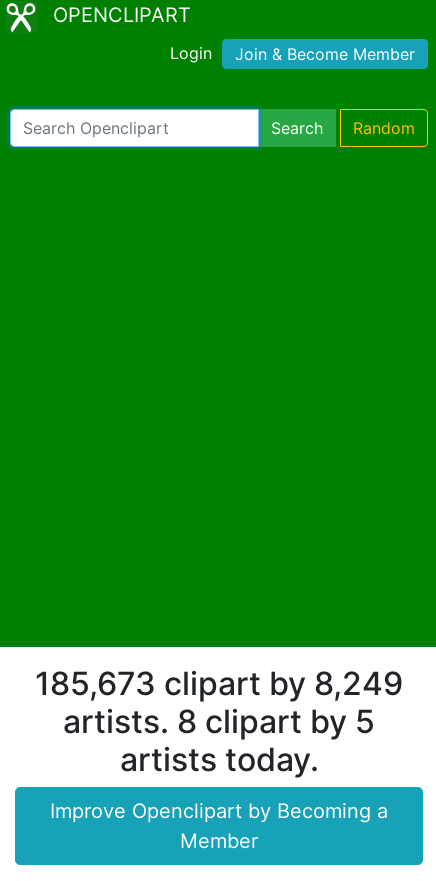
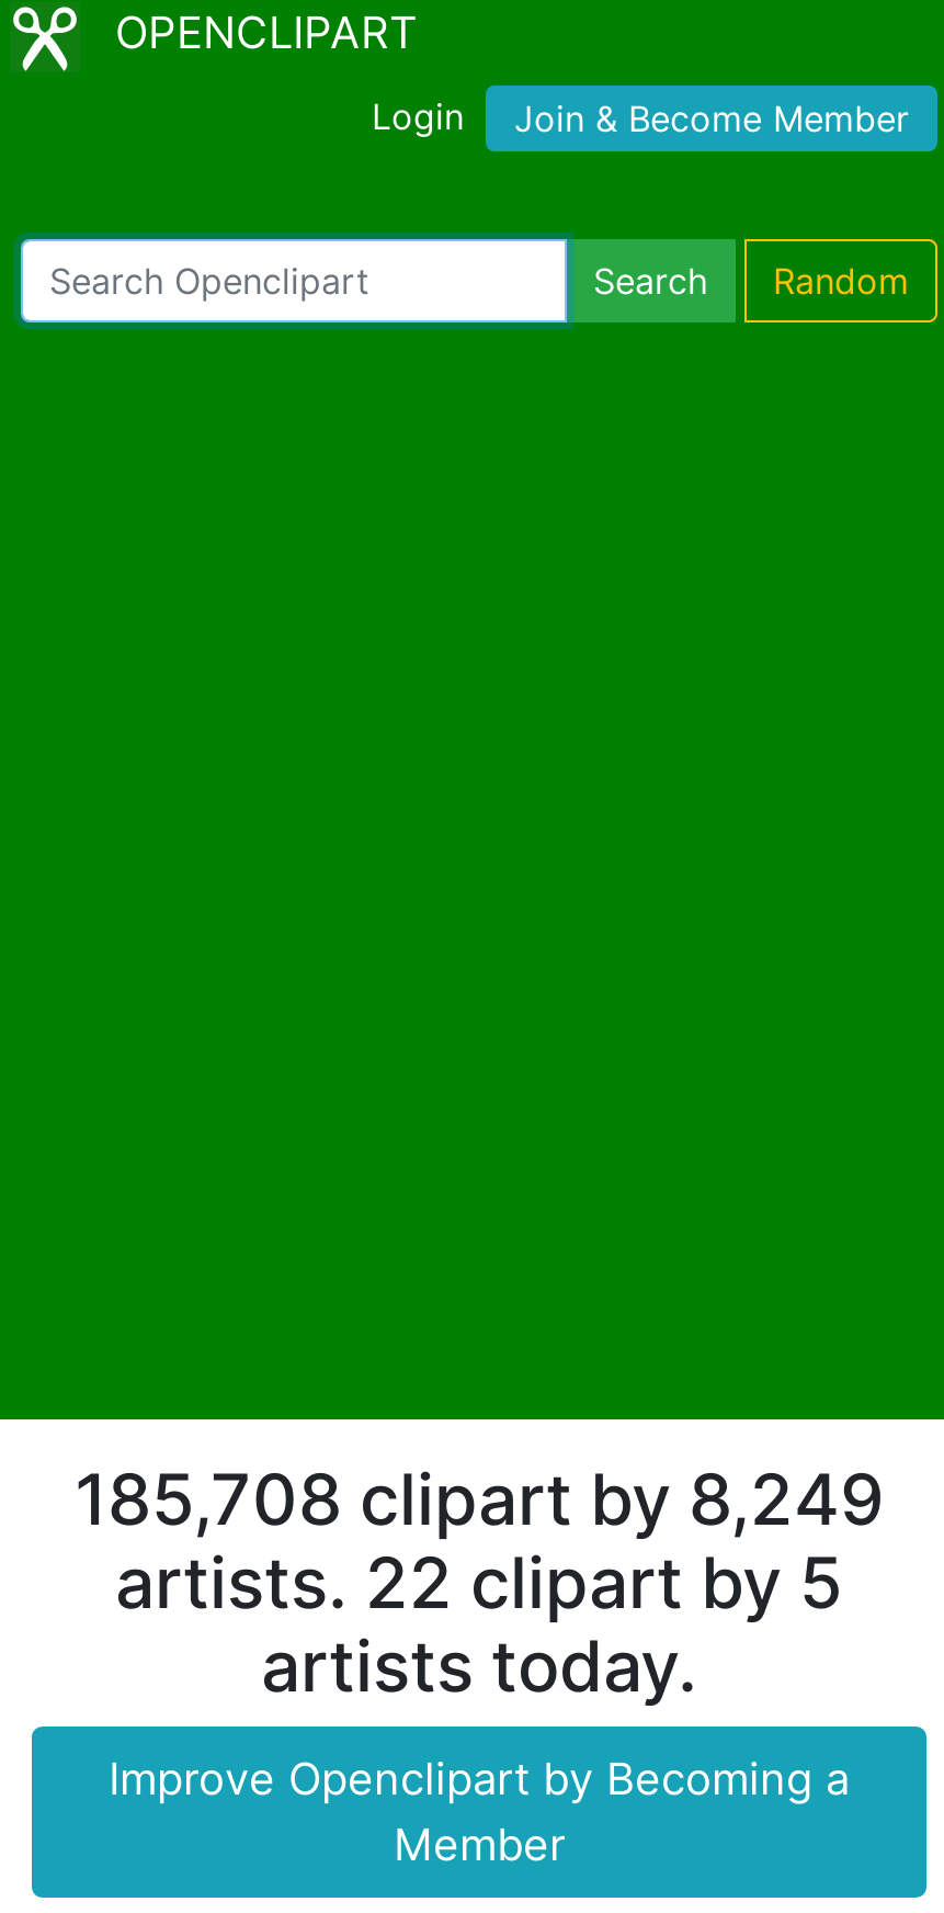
[35,663,403,702] 185,673 clipart by 8,249 -> [75,1456,884,1541] 185,708 clipart by 8,249
[63,701,375,740] artists. 8 clipart by 5 -> [115,1539,843,1625] artists. 22 clipart by 5

